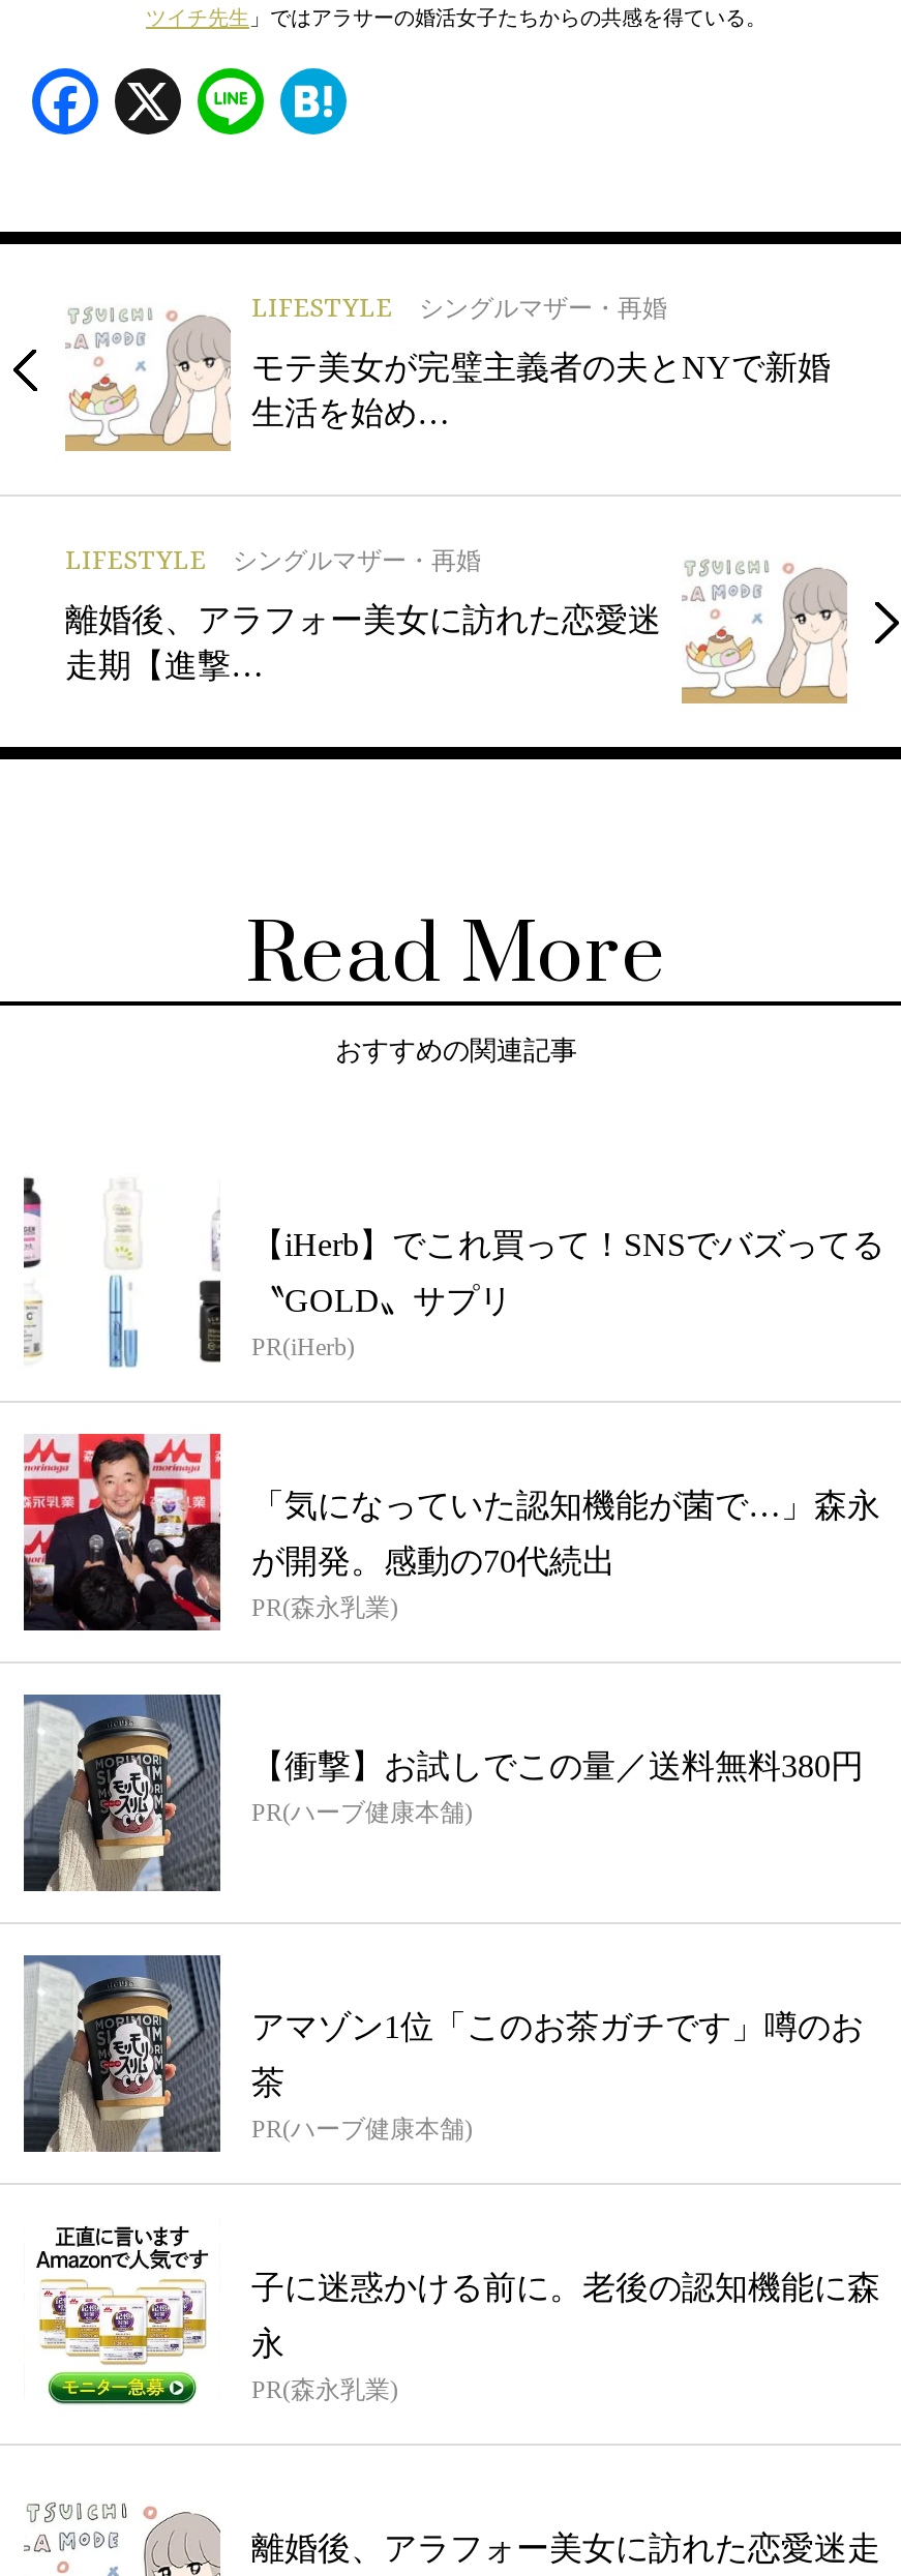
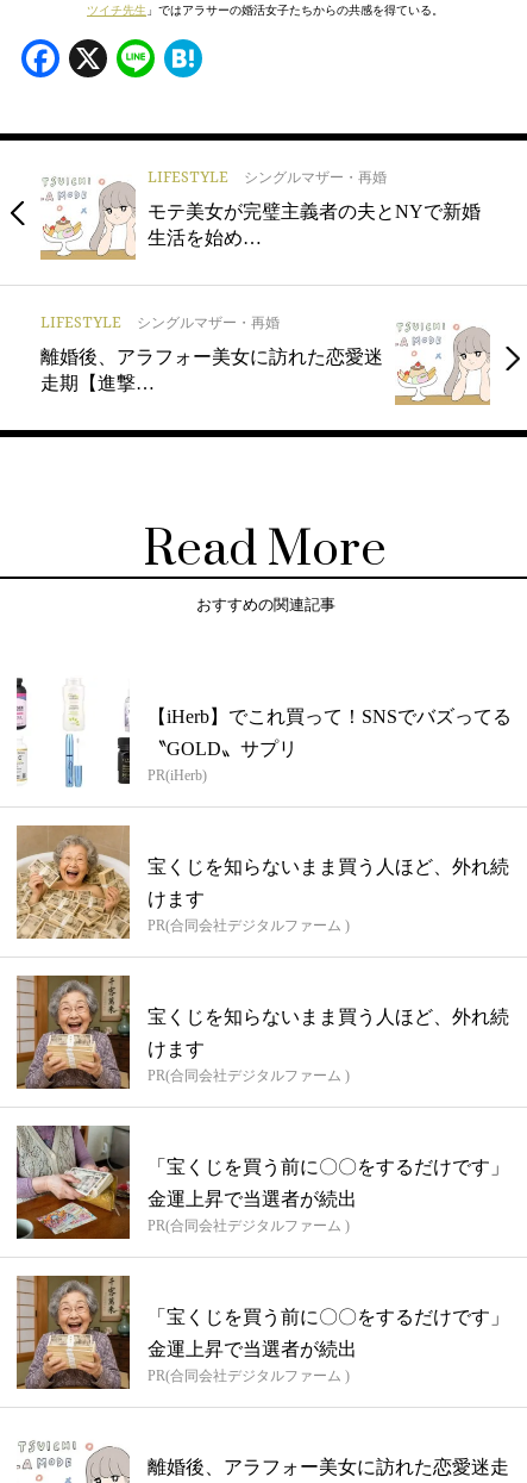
[22,1434,880,1633] [image] | 「気になっていた認知機能が菌で…」森永 | が開発。感動の70代続出 | PR(森永乳業) -> [15,824,509,940] [image] | 宝くじを知らないまま買う人ほど、外れ続 | けます | PR(合同会社デジタルファーム )
[22,1693,864,1893] [image] | 【衝撃】お試しでこの量／送料無料380円 | PR(ハーブ健康本舗) -> [15,974,509,1090] [image] | 宝くじを知らないまま買う人ほど、外れ続 | けます | PR(合同会社デジタルファーム )
[22,1953,864,2154] [image] | アマゾン1位「このお茶ガチです」噂のお | 茶 | PR(ハーブ健康本舗) -> [17,1124,509,1240] [image] | 「宝くじを買う前に〇〇をするだけです」 | 金運上昇で当選者が続出 | PR(合同会社デジタルファーム )
[24,2216,880,2413] [image] | 子に迷惑かける前に。老後の認知機能に森 | 永 | PR(森永乳業) -> [15,1275,509,1390] [image] | 「宝くじを買う前に〇〇をするだけです」 | 金運上昇で当選者が続出 | PR(合同会社デジタルファーム )

